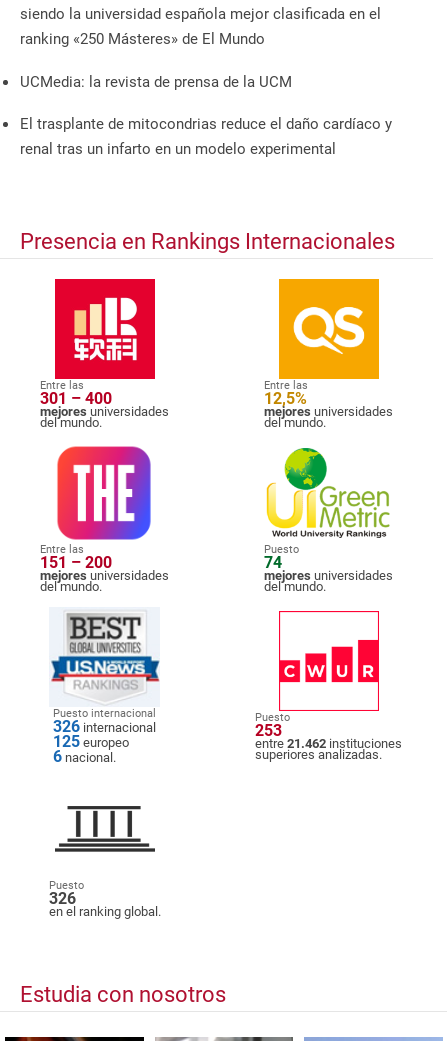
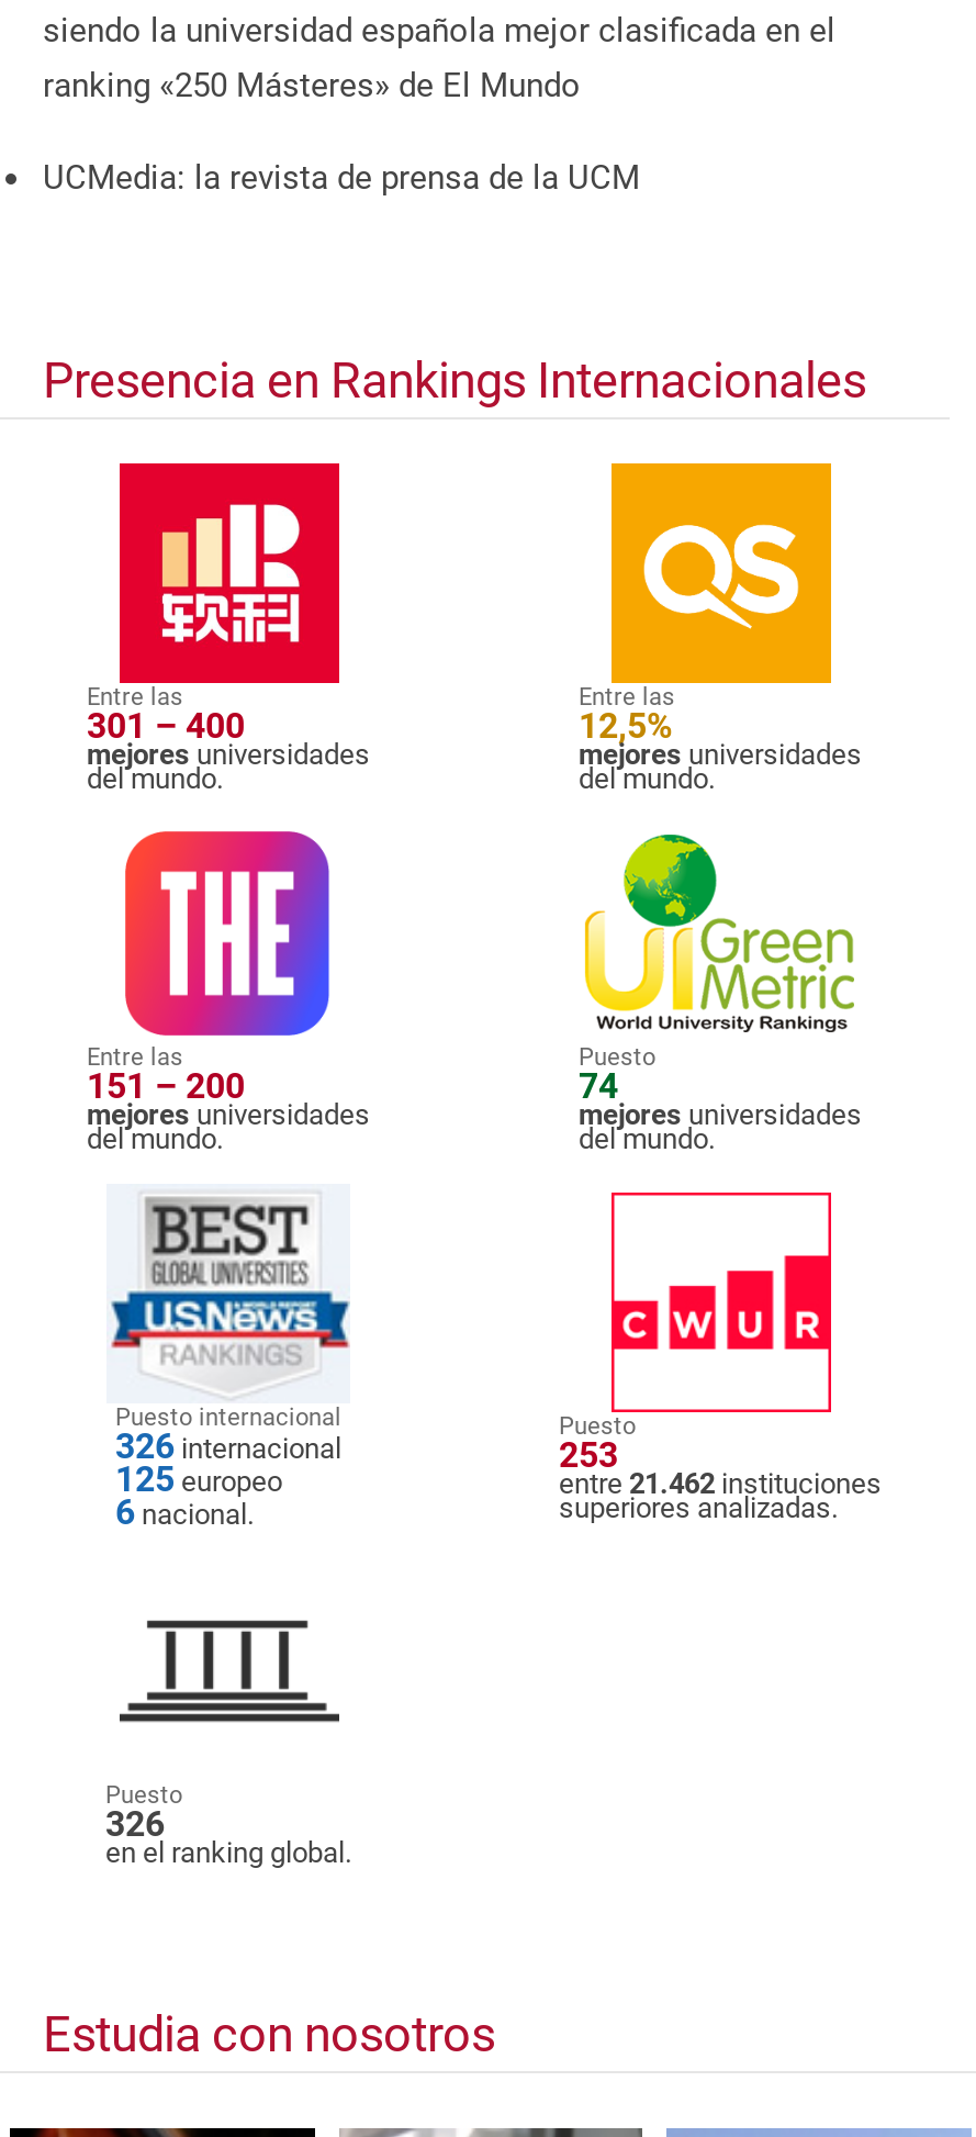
[20,115,392,158] El trasplante de mitocondrias reduce el daño cardíaco y | renal tras un infarto en un modelo experimental -> none

